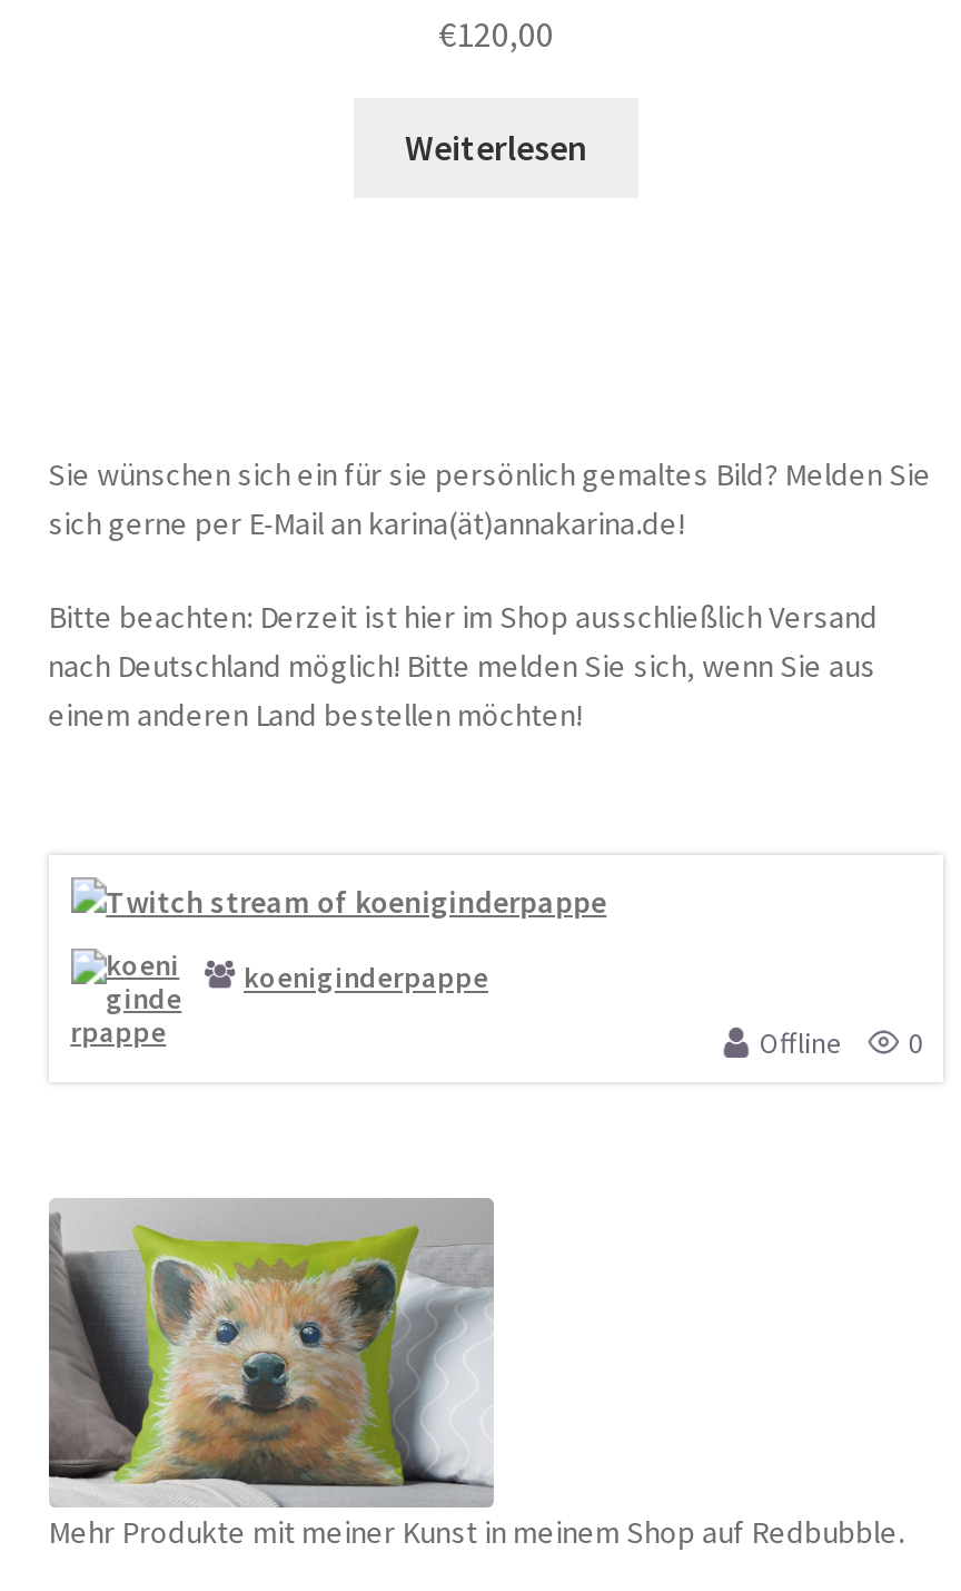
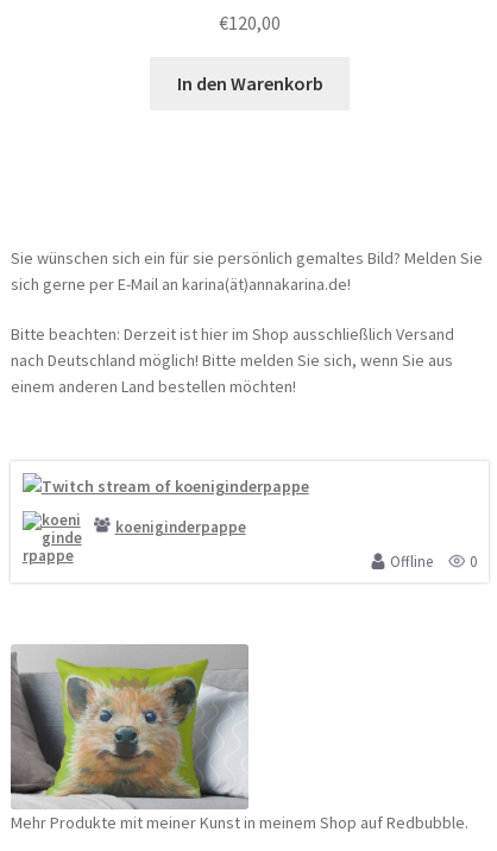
[405,124,587,169] Weiterlesen -> [177,71,323,95] In den Warenkorb

